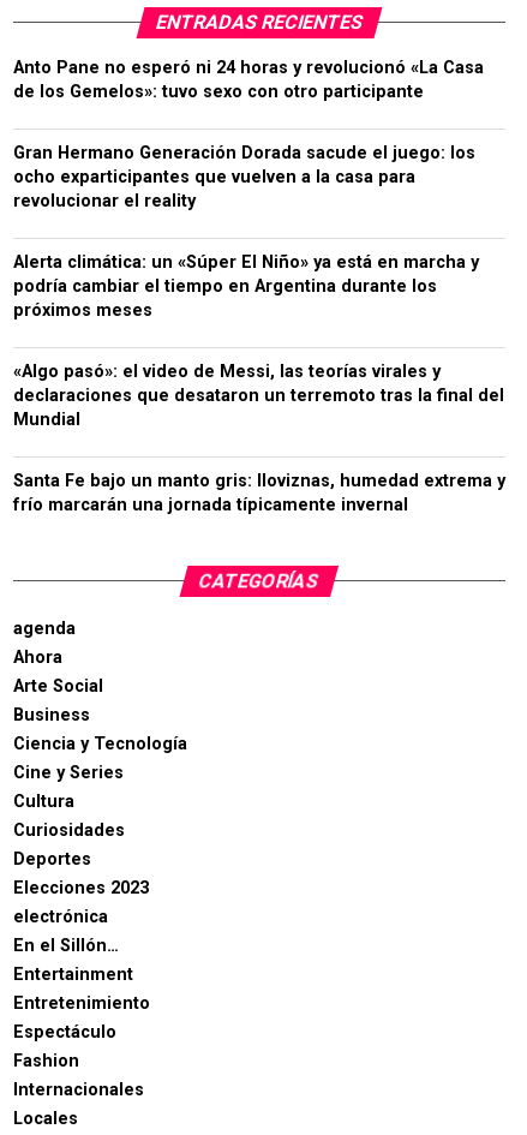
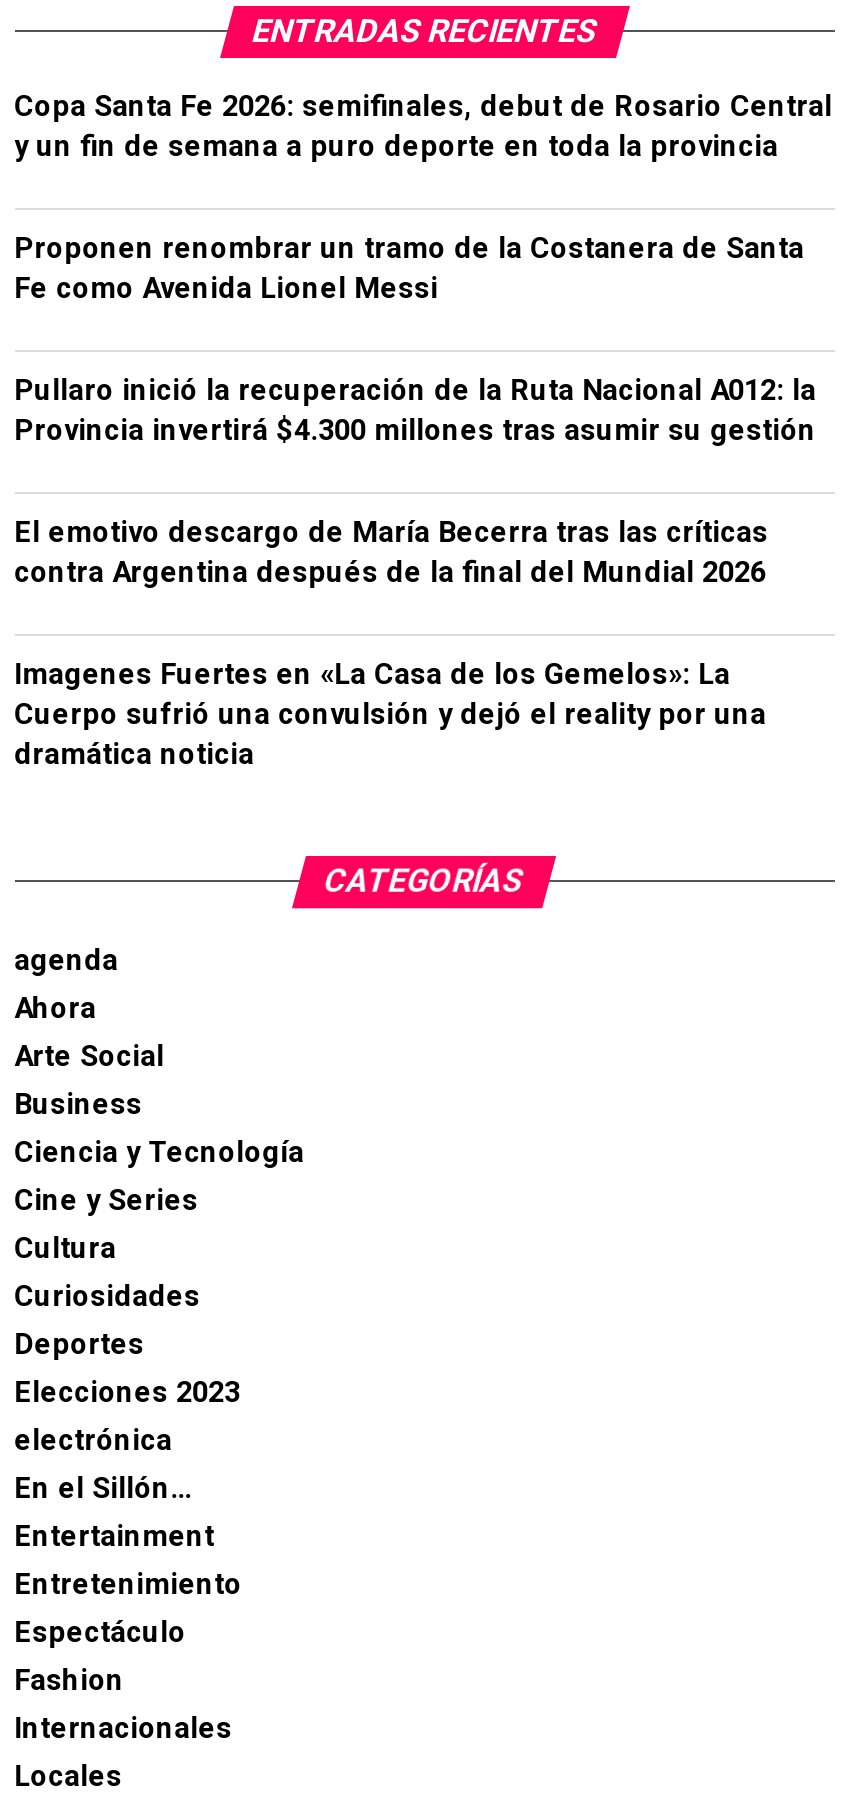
[13,58,483,102] Anto Pane no esperó ni 24 horas y revolucionó «La Casa | de los Gemelos»: tuvo sexo con otro participante -> [14,90,832,164] Copa Santa Fe 2026: semifinales, debut de Rosario Central | y un fin de semana a puro deporte en toda la provincia
[13,143,475,211] Gran Hermano Generación Dorada sacude el juego: los | ocho exparticipantes que vuelven a la casa para | revolucionar el reality -> [14,232,804,306] Proponen renombrar un tramo de la Costanera de Santa | Fe como Avenida Lionel Messi
[13,252,479,321] Alerta climática: un «Súper El Niño» ya está en marcha y | podría cambiar el tiempo en Argentina durante los | próximos meses -> [14,374,816,448] Pullaro inició la recuperación de la Ruta Nacional A012: la | Provincia invertirá $4.300 millones tras asumir su gestión
[13,362,504,430] «Algo pasó»: el video de Messi, las teorías virales y | declaraciones que desataron un terremoto tras la final del | Mundial -> [14,516,768,590] El emotivo descargo de María Becerra tras las críticas | contra Argentina después de la final del Mundial 2026
[13,471,505,515] Santa Fe bajo un manto gris: lloviznas, humedad extrema y | frío marcarán una jornada típicamente invernal -> [14,658,766,772] Imagenes Fuertes en «La Casa de los Gemelos»: La | Cuerpo sufrió una convulsión y dejó el reality por una | dramática noticia

